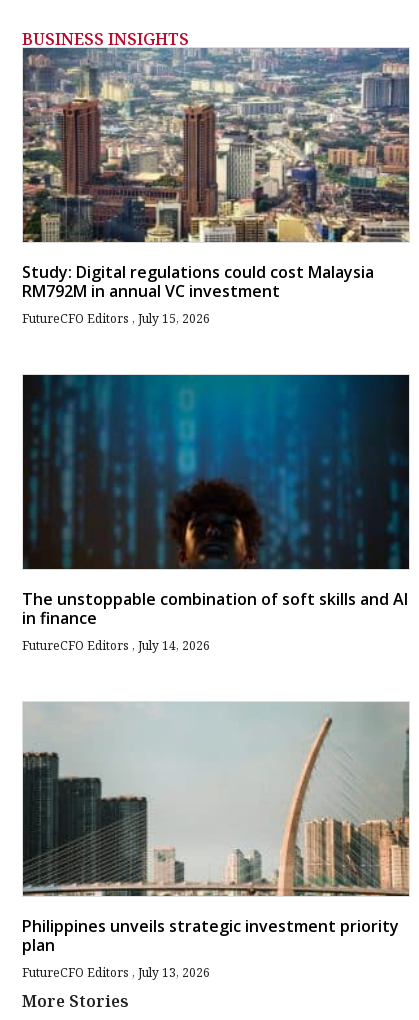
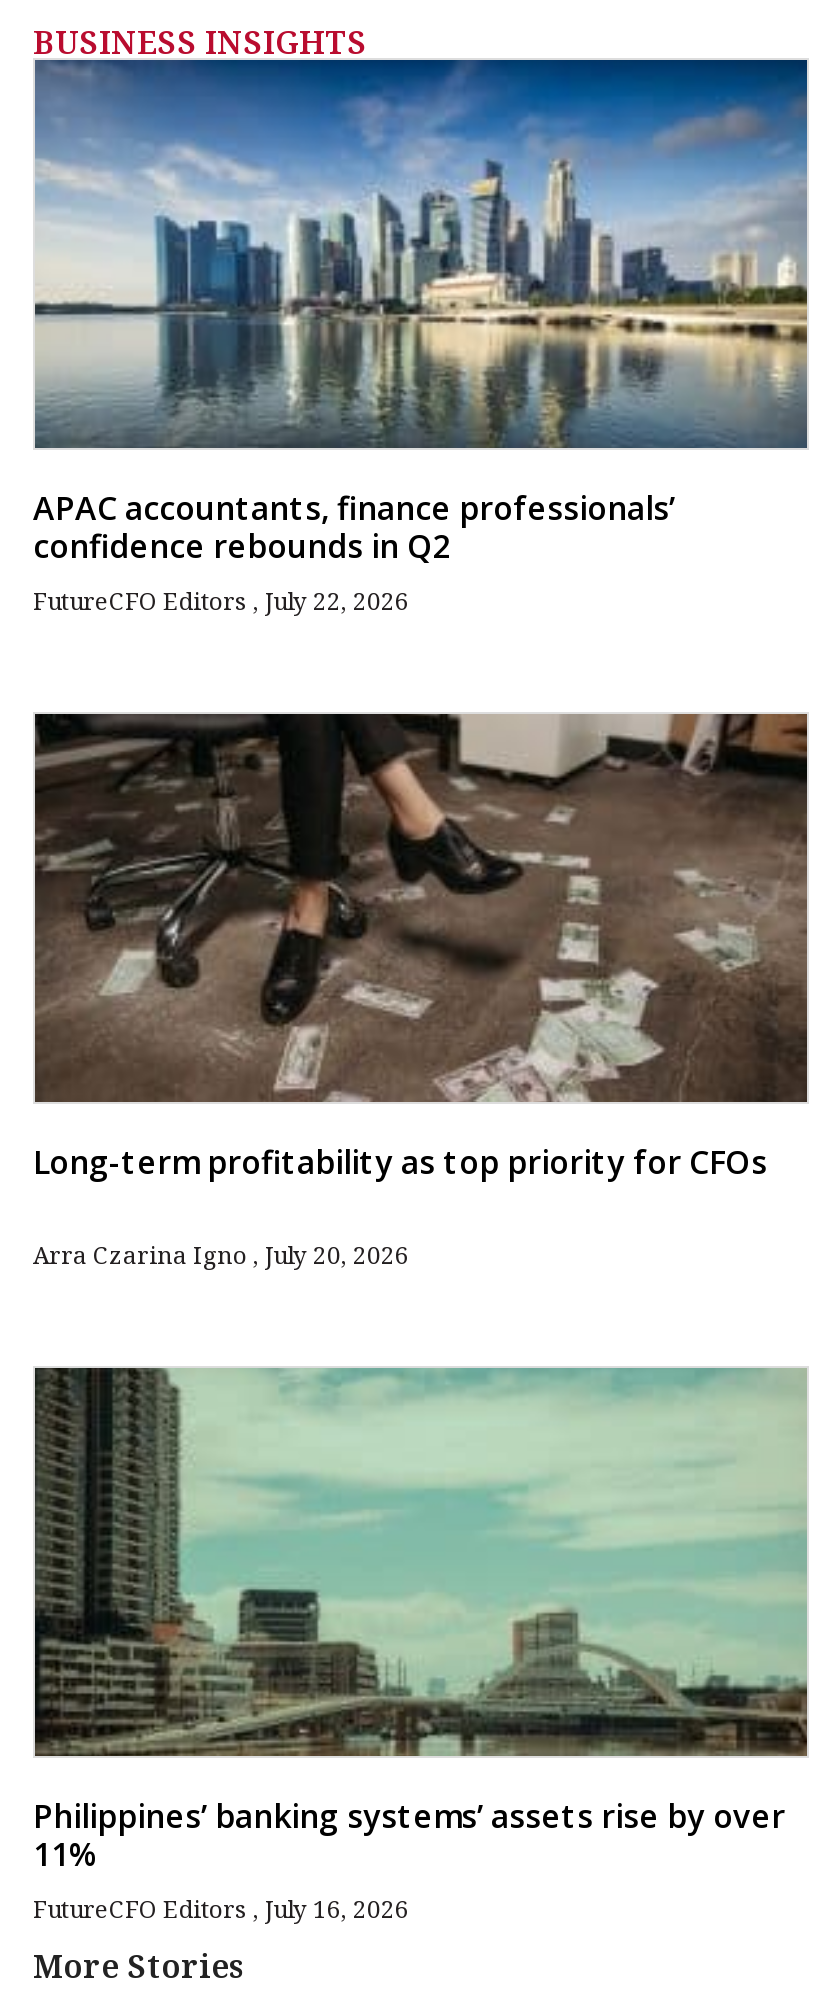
[22,47,410,327] [image] | Study: Digital regulations could cost Malaysia | RM792M in annual VC investment | FutureCFO Editors July 15, 2026 -> [33,58,809,617] [image] | APAC accountants, finance professionals’ | confidence rebounds in Q2 | FutureCFO Editors July 22, 2026
[22,374,410,654] [image] | The unstoppable combination of soft skills and AI | in finance | FutureCFO Editors July 14, 2026 -> [33,712,809,1271] [image] | Long-term profitability as top priority for CFOs | Arra Czarina Igno July 20, 2026
[22,702,410,981] [image] | Philippines unveils strategic investment priority | plan | FutureCFO Editors July 13, 2026 -> [33,1366,807,1925] [image] | Philippines’ banking systems’ assets rise by over | 11% | FutureCFO Editors July 16, 2026

